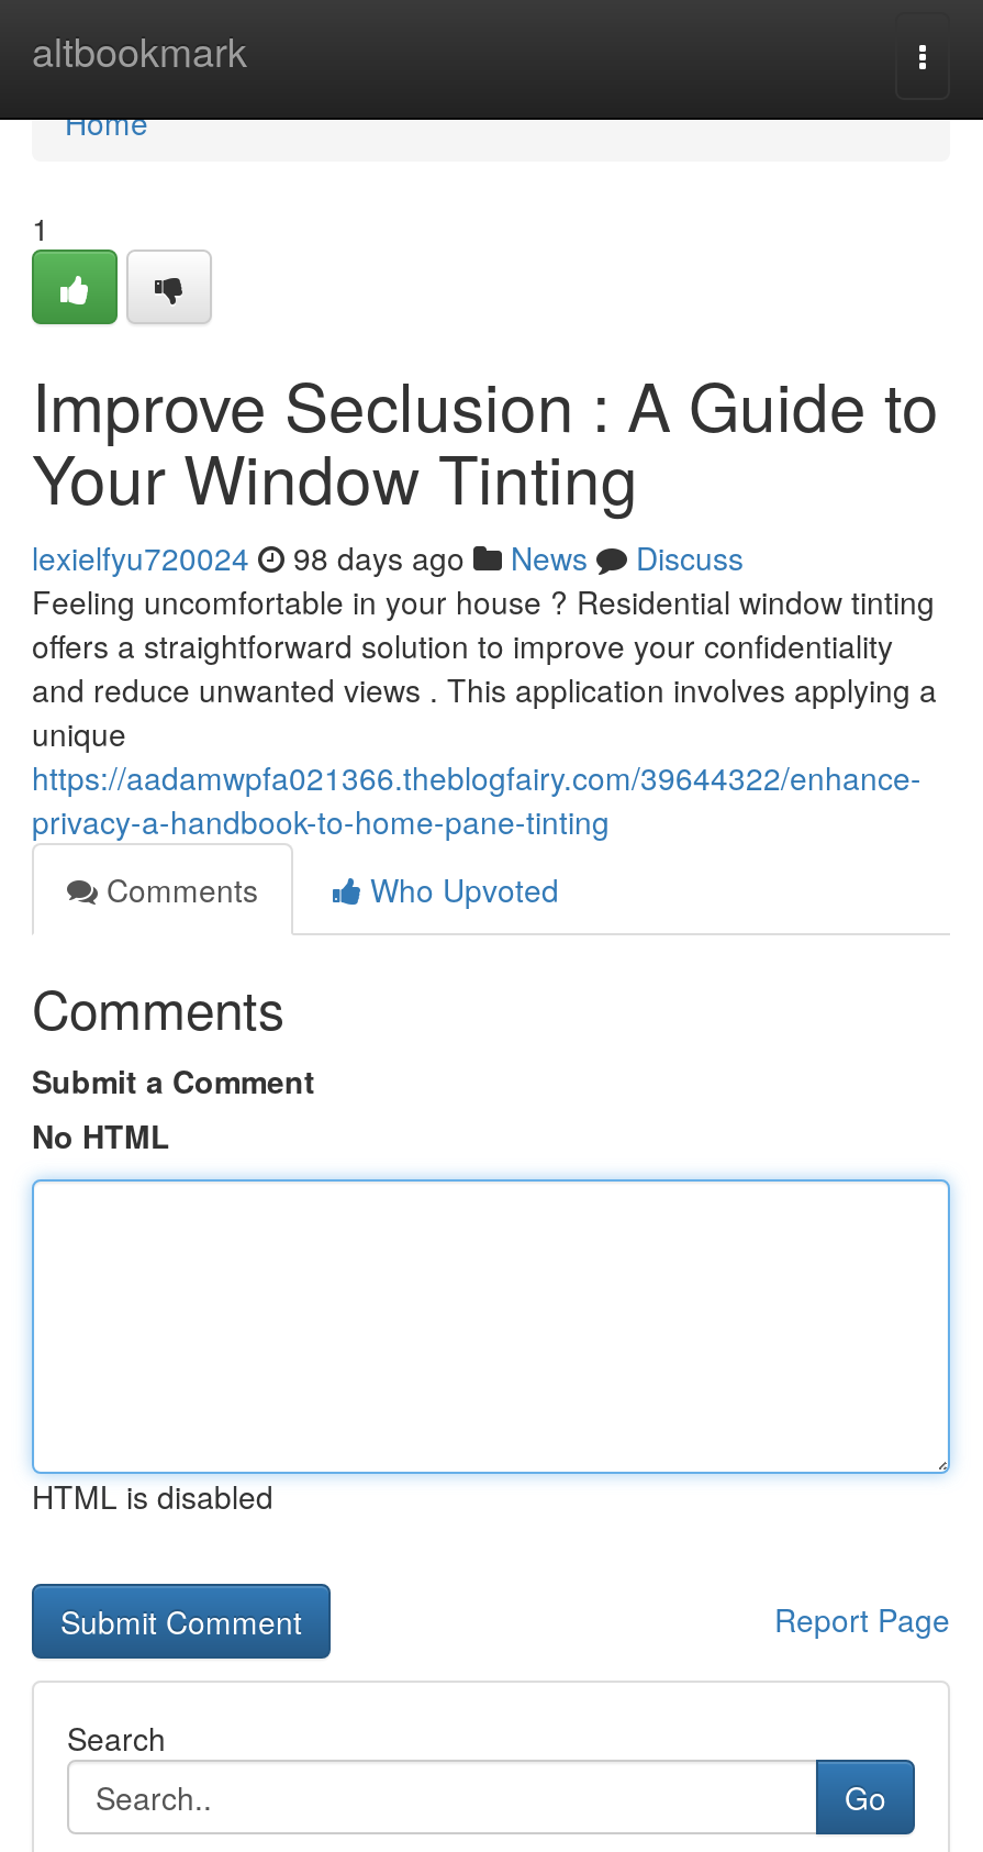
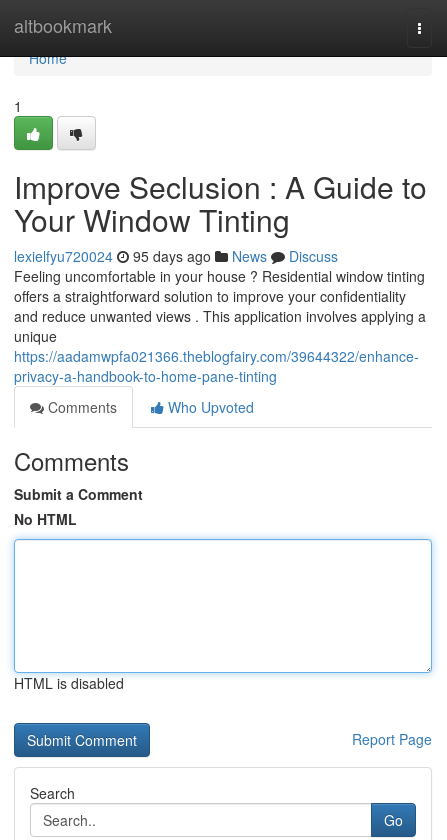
[32,535,744,579] lexielfyu720024 98 days ago News Discuss -> [14,246,338,266] lexielfyu720024 95 days ago News Discuss

